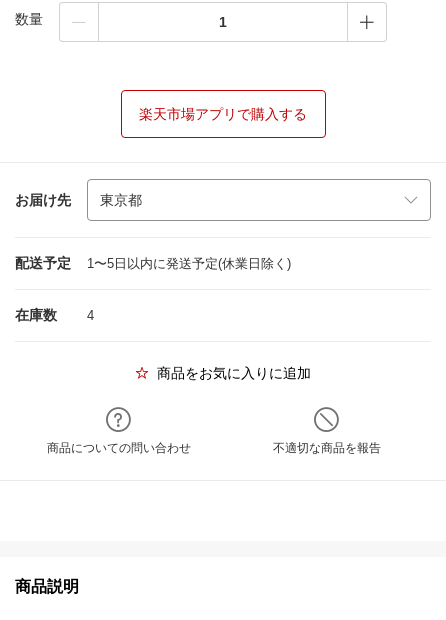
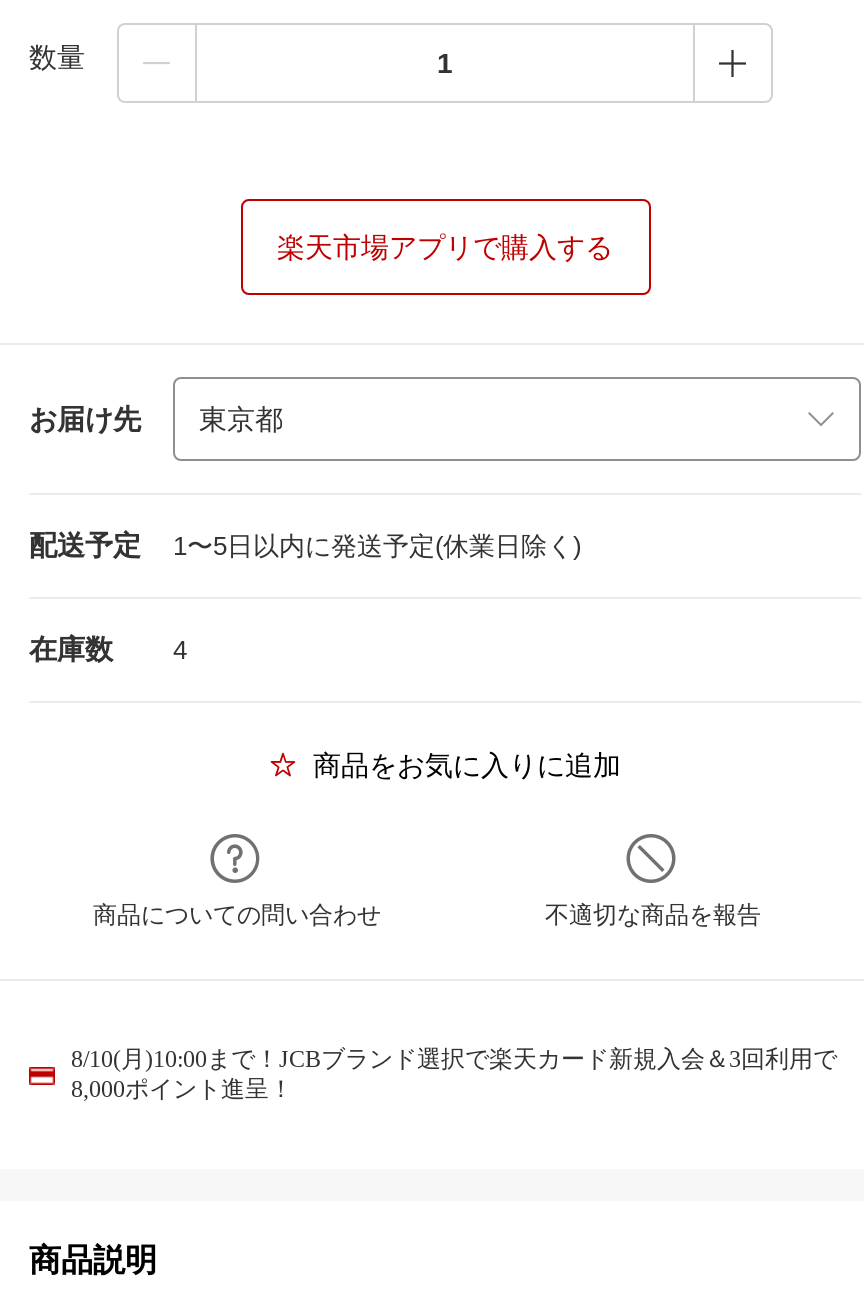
none -> [71,1045,837,1103] 8/10(月)10:00まで！JCBブランド選択で楽天カード新規入会＆3回利用で | 8,000ポイント進呈！

